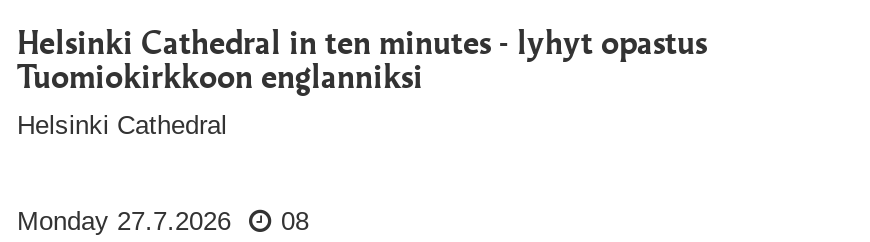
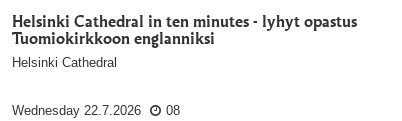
[17,206,309,236] Monday 27.7.2026 08 -> [12,103,180,118] Wednesday 22.7.2026 08

